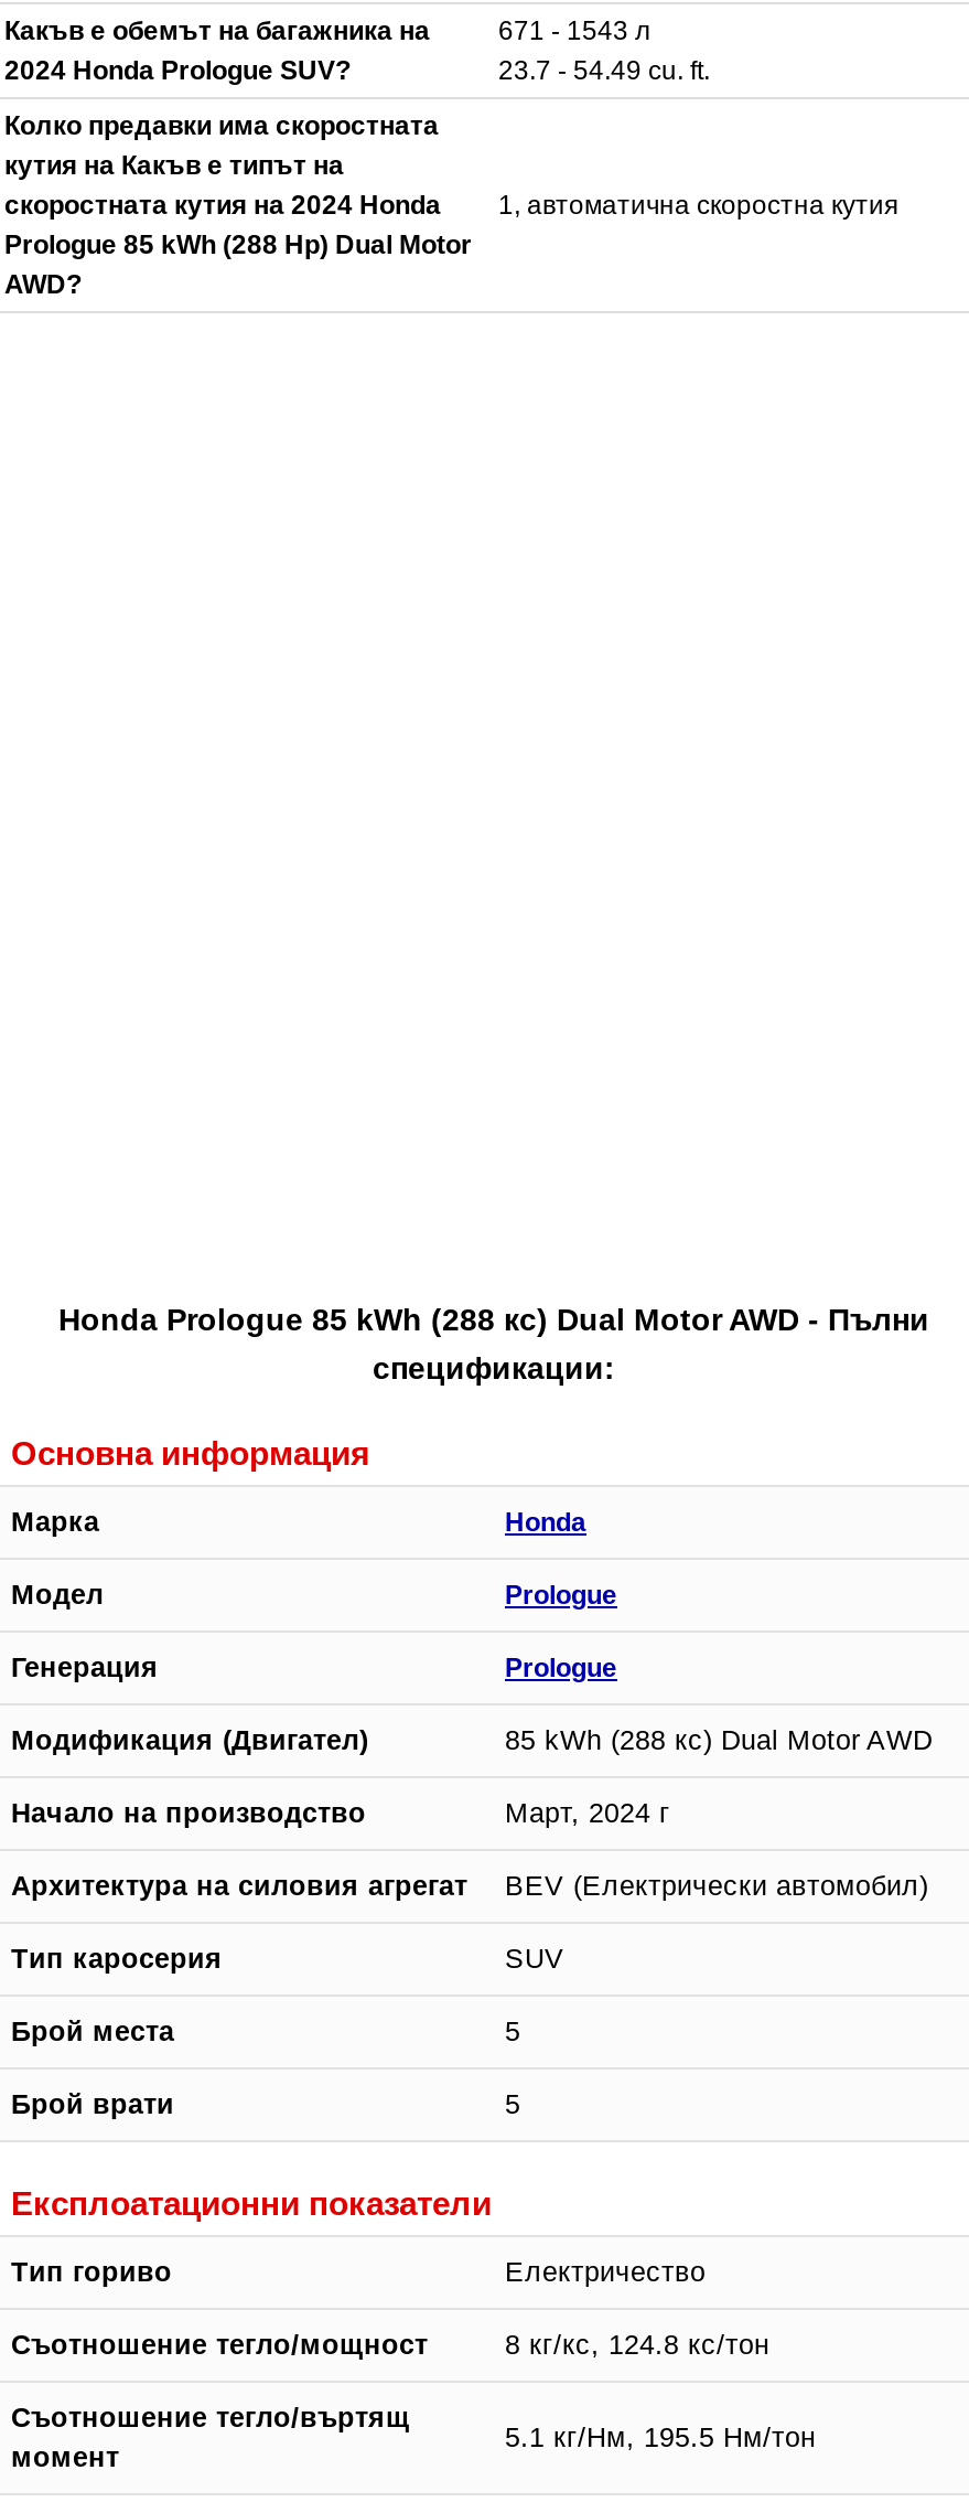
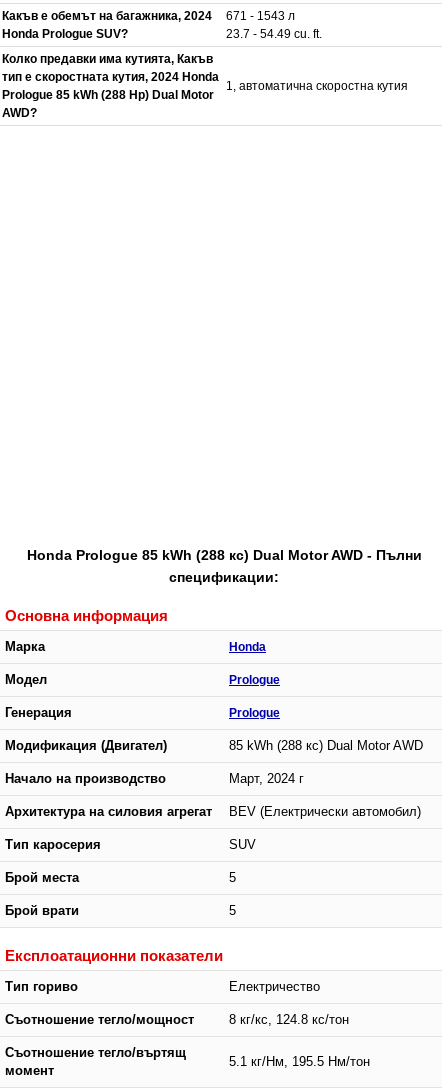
[4,15,430,85] Какъв е обемът на багажника на | 2024 Honda Prologue SUV? -> [2,9,212,41] Какъв е обемът на багажника, 2024 | Honda Prologue SUV?
[4,110,441,220] Колко предавки има скоростната | кутия на Какъв е типът на | скоростната кутия на 2024 Honda -> [2,52,219,84] Колко предавки има кутията, Какъв | тип е скоростната кутия, 2024 Honda

